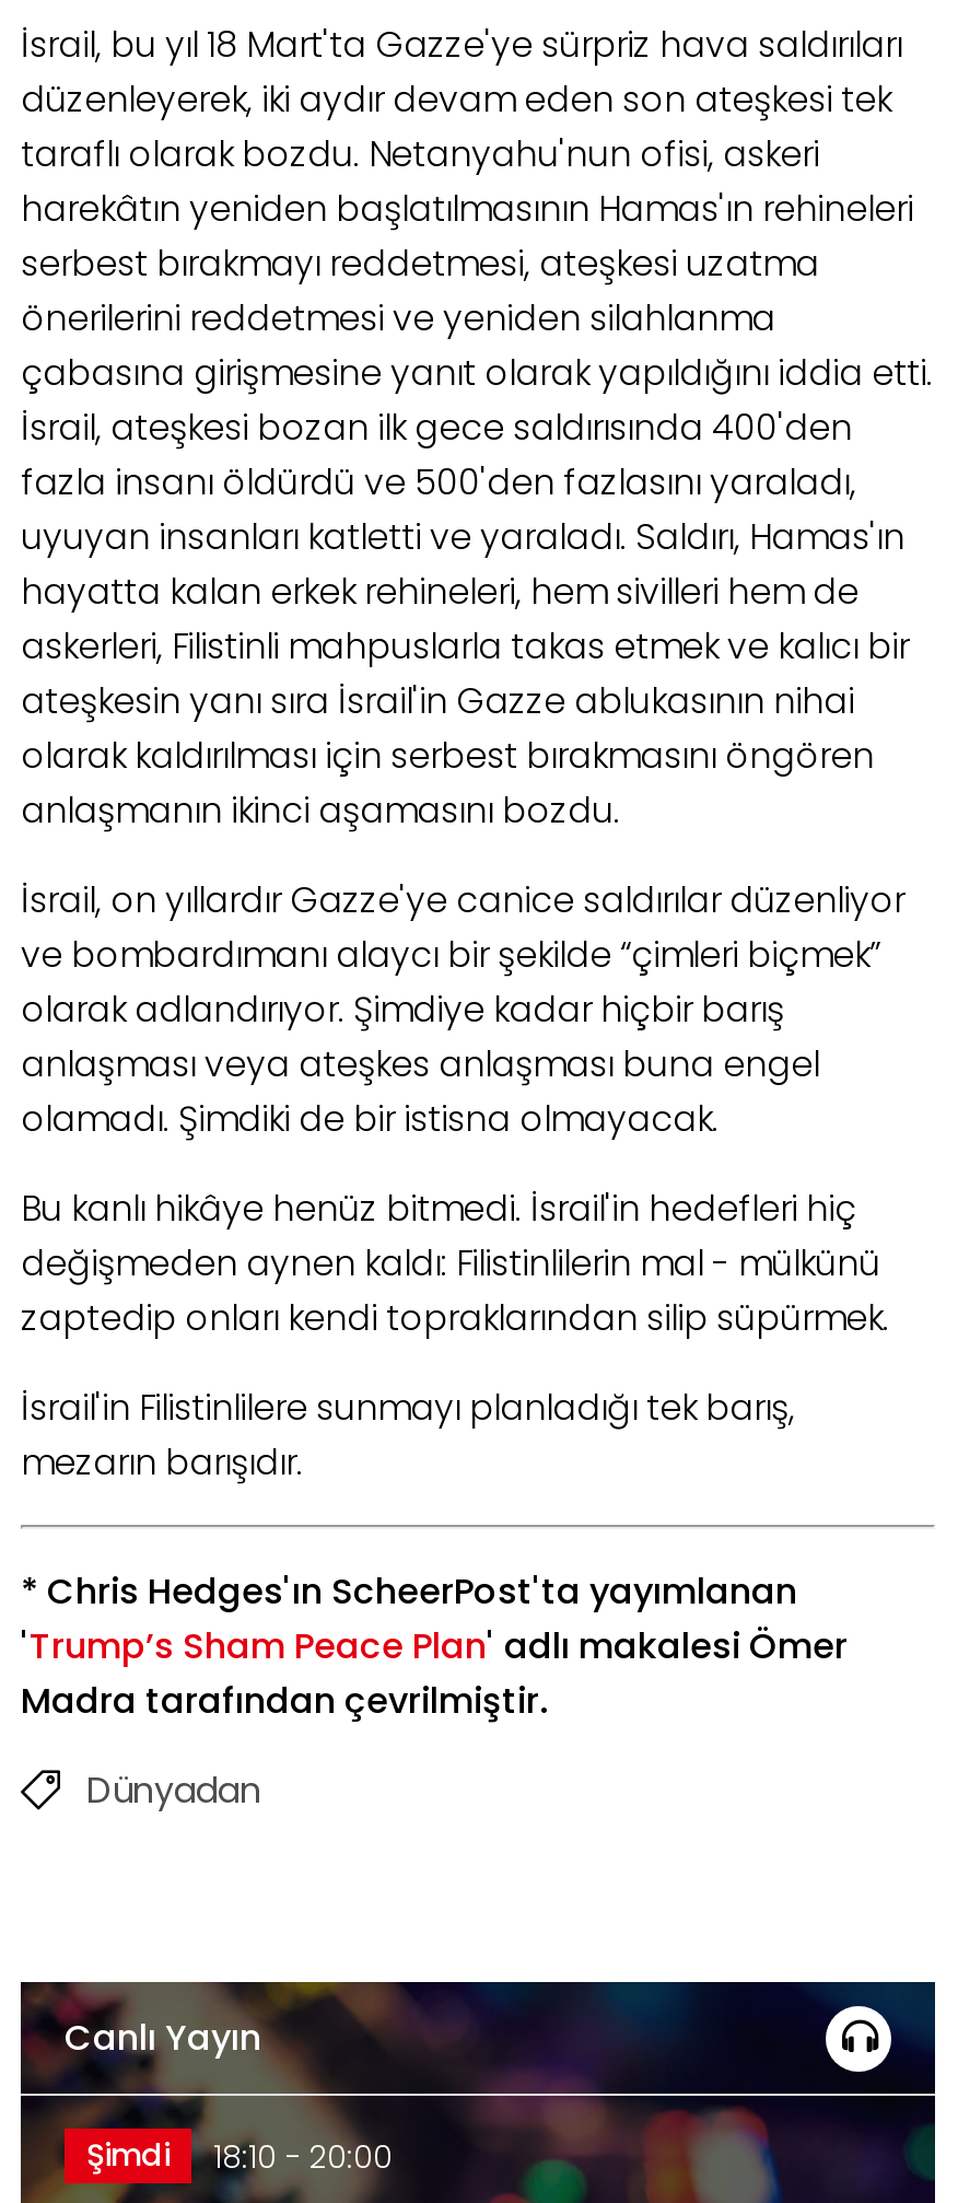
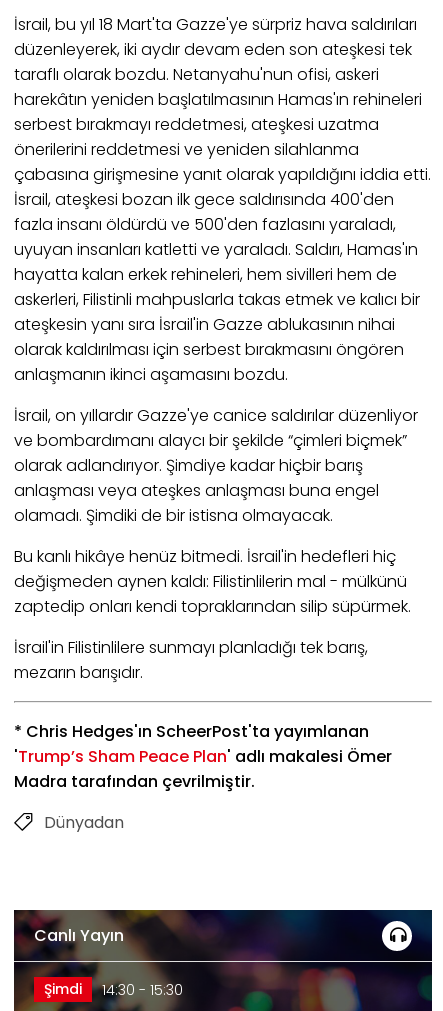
[86,2134,393,2180] Şimdi 18:10 - 20:00 -> [44,979,183,1000] Şimdi 14:30 - 15:30

